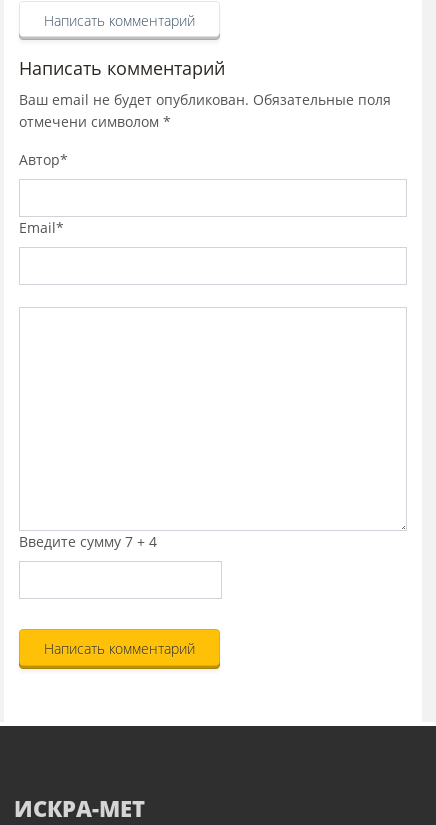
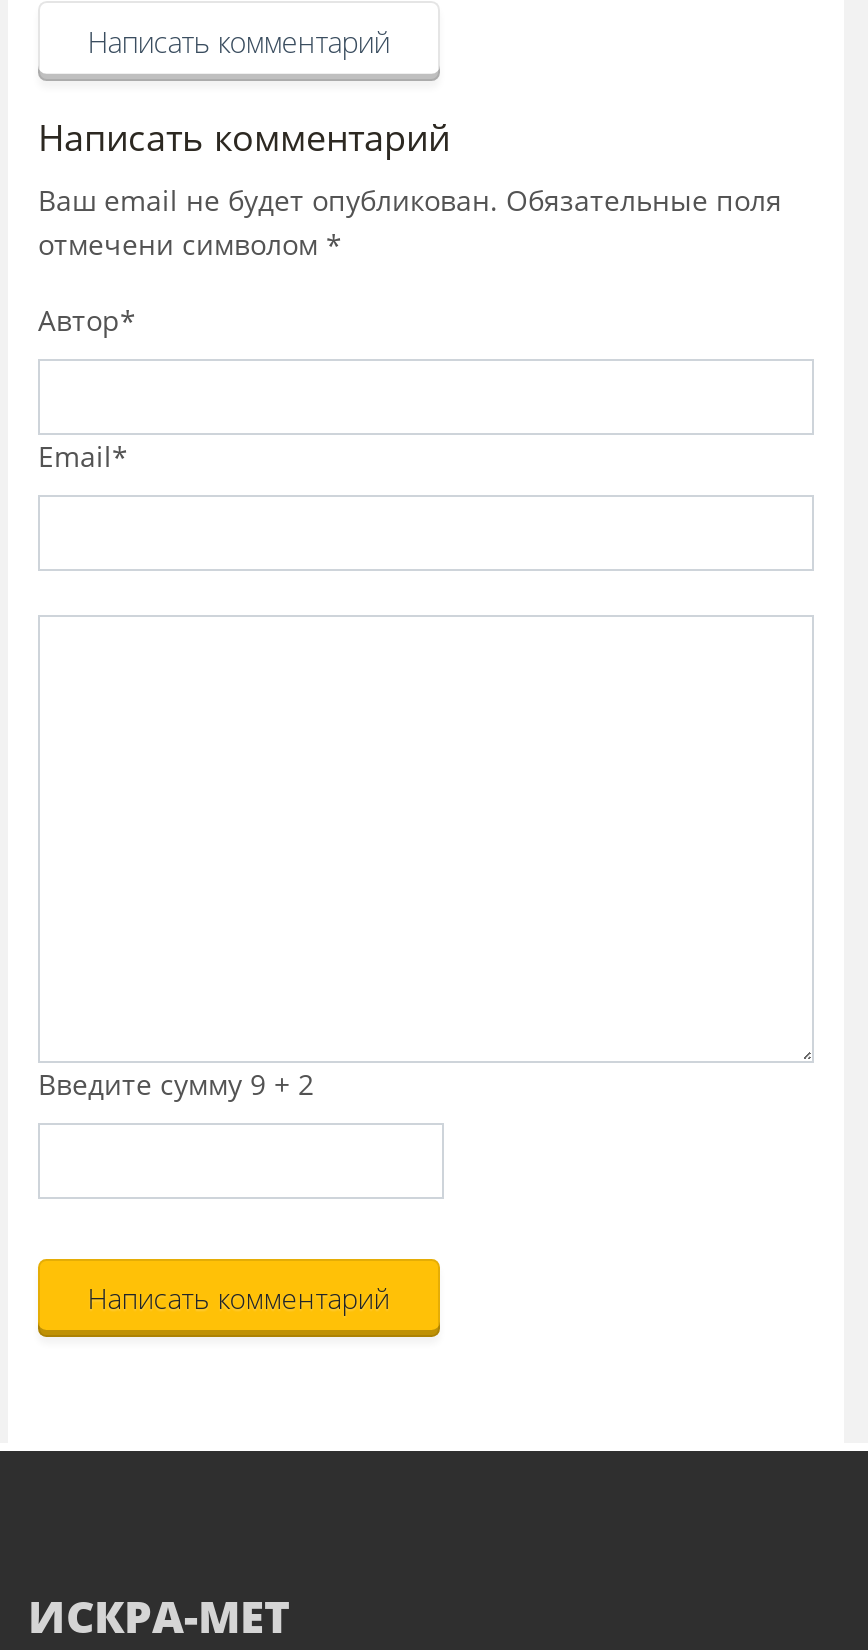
[19,532,157,551] Введите сумму 7 + 4 -> [38,1064,314,1102] Введите сумму 9 + 2

